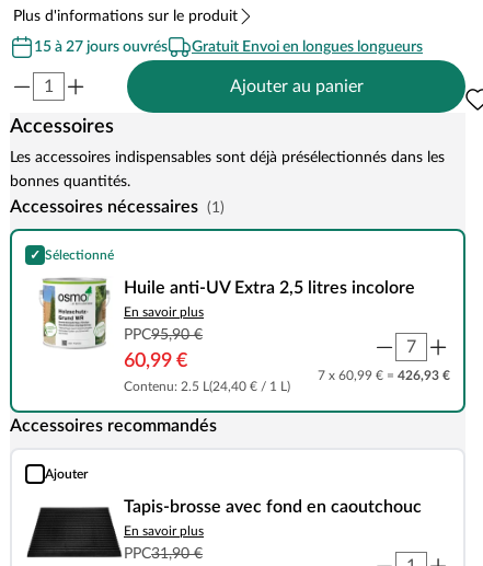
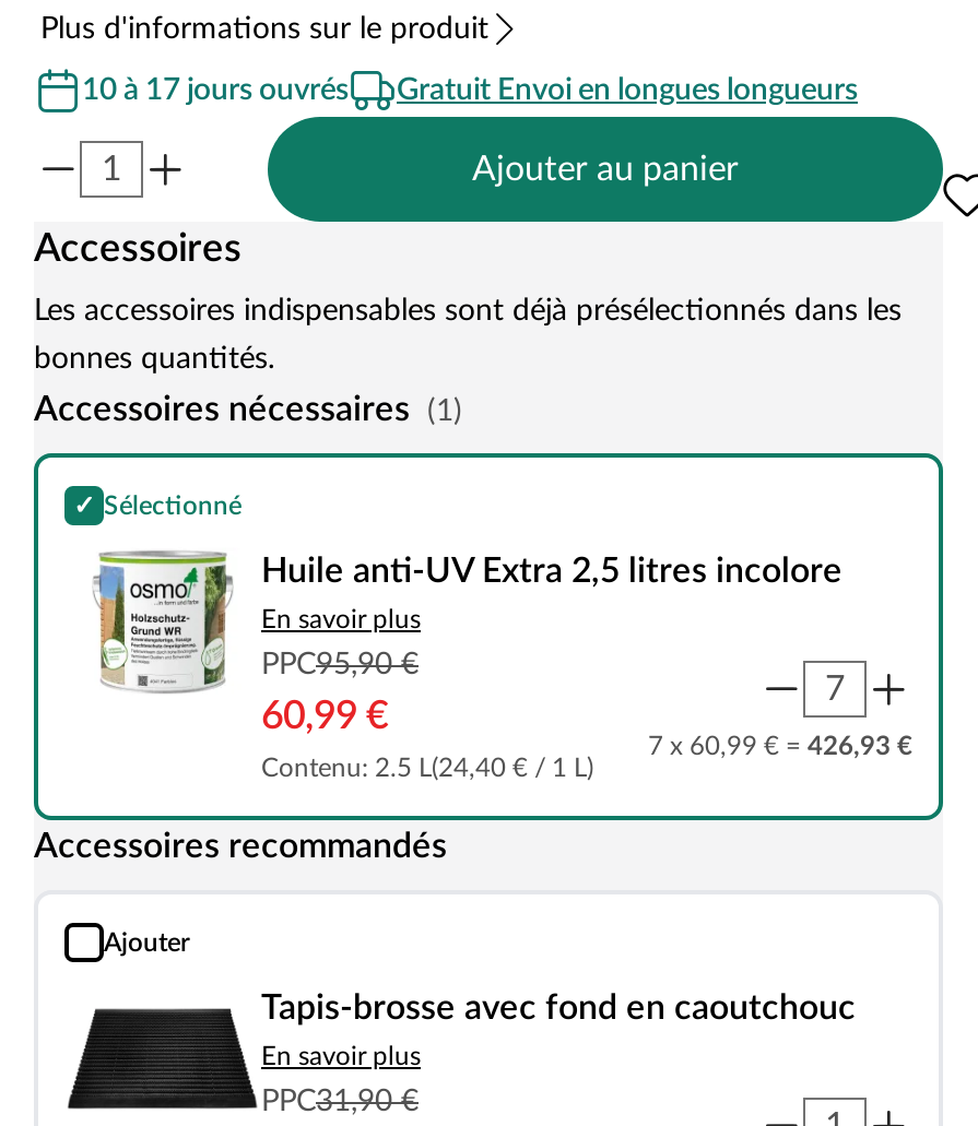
[34,39,168,55] 15 à 27 jours ouvrés -> [82,75,349,106] 10 à 17 jours ouvrés

